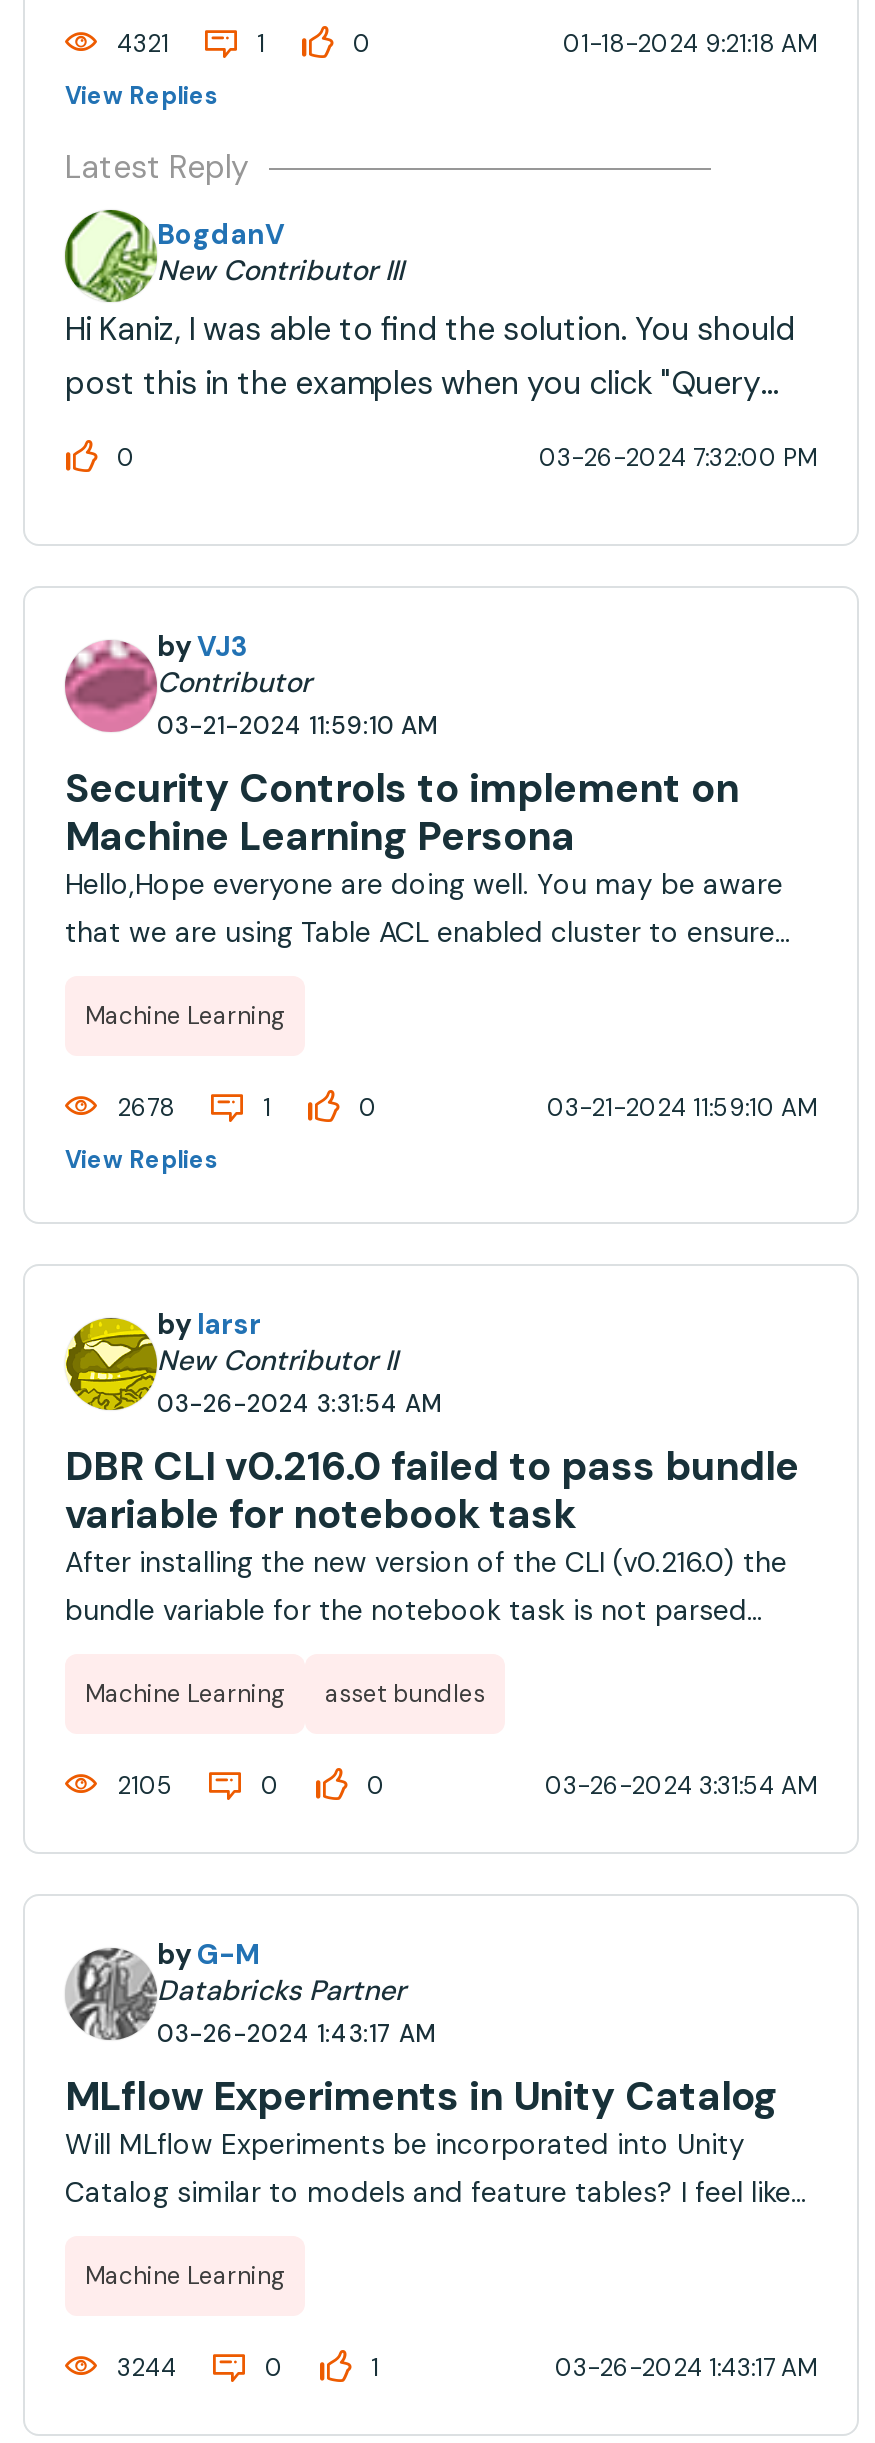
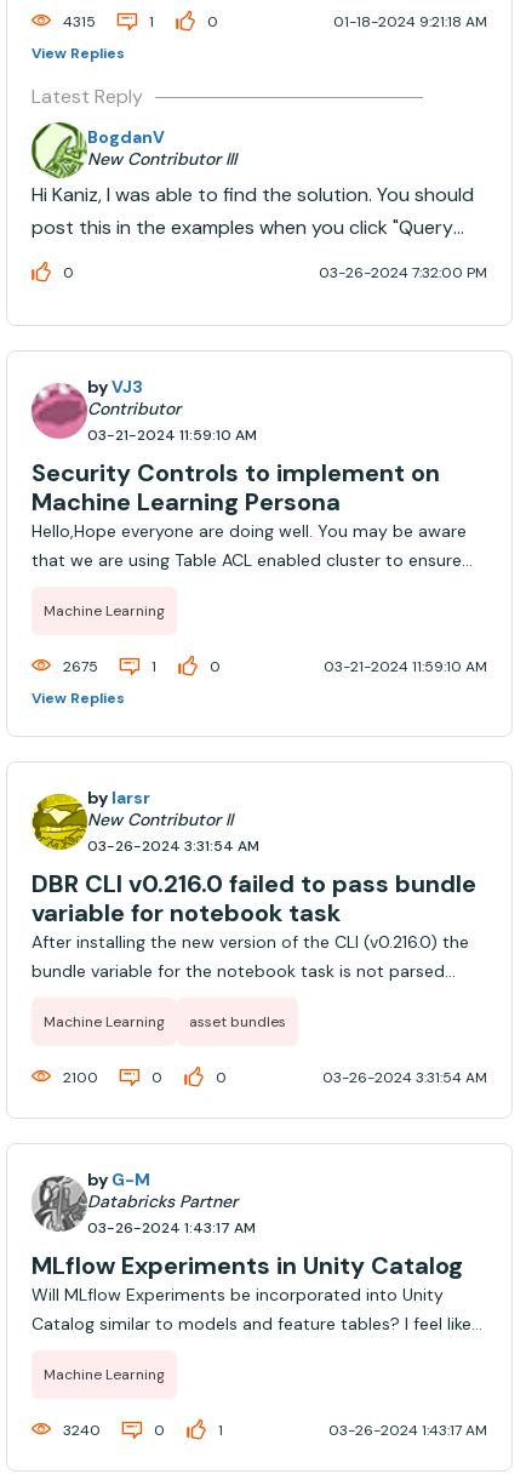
[117,27,169,59] 4321 -> [63,12,96,31] 4315
[117,1091,175,1123] 2678 -> [63,656,98,676] 2675
[117,1769,173,1801] 2105 -> [63,1067,98,1087] 2100
[117,2351,177,2383] 3244 -> [63,1420,101,1439] 3240

